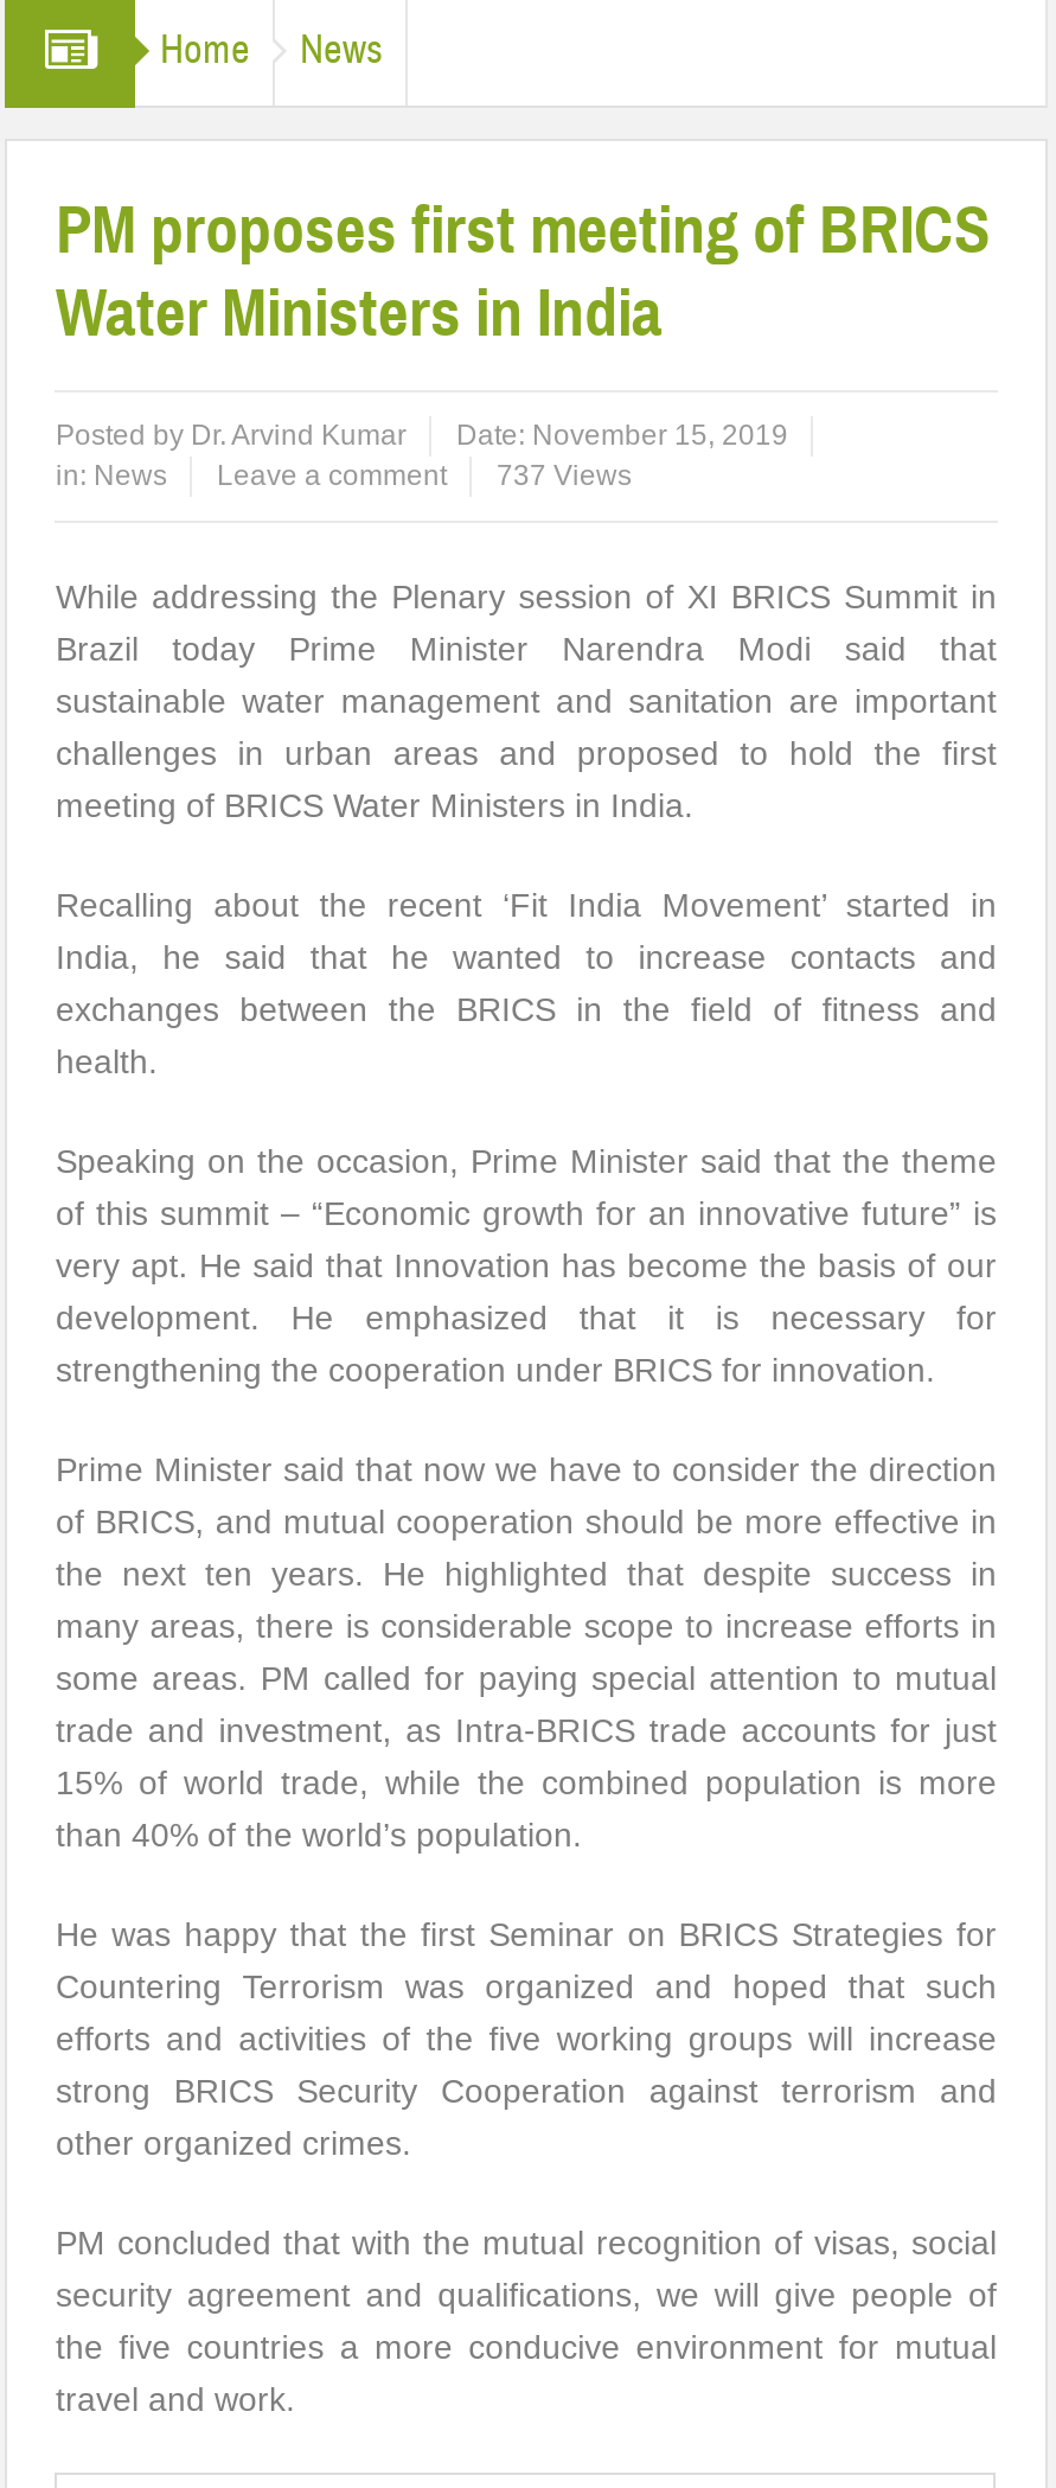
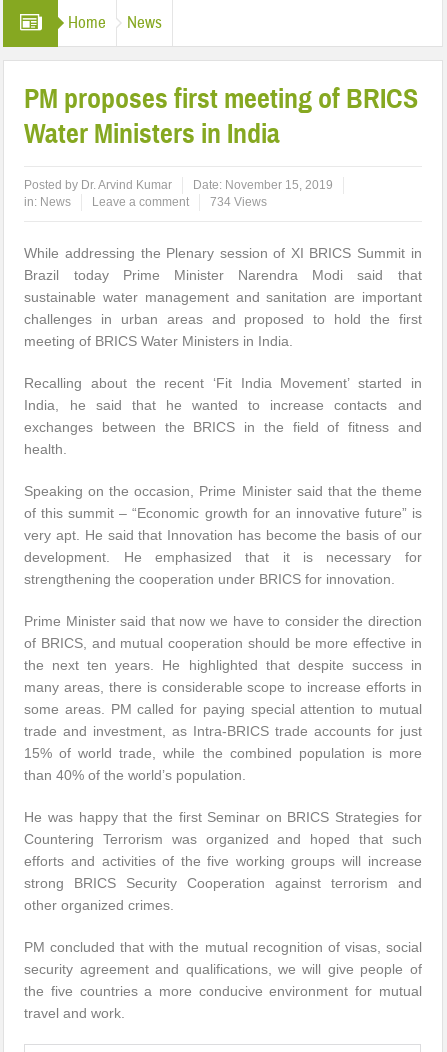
[56,459,632,492] in: News Leave a comment 737 Views -> [24,195,267,209] in: News Leave a comment 734 Views

